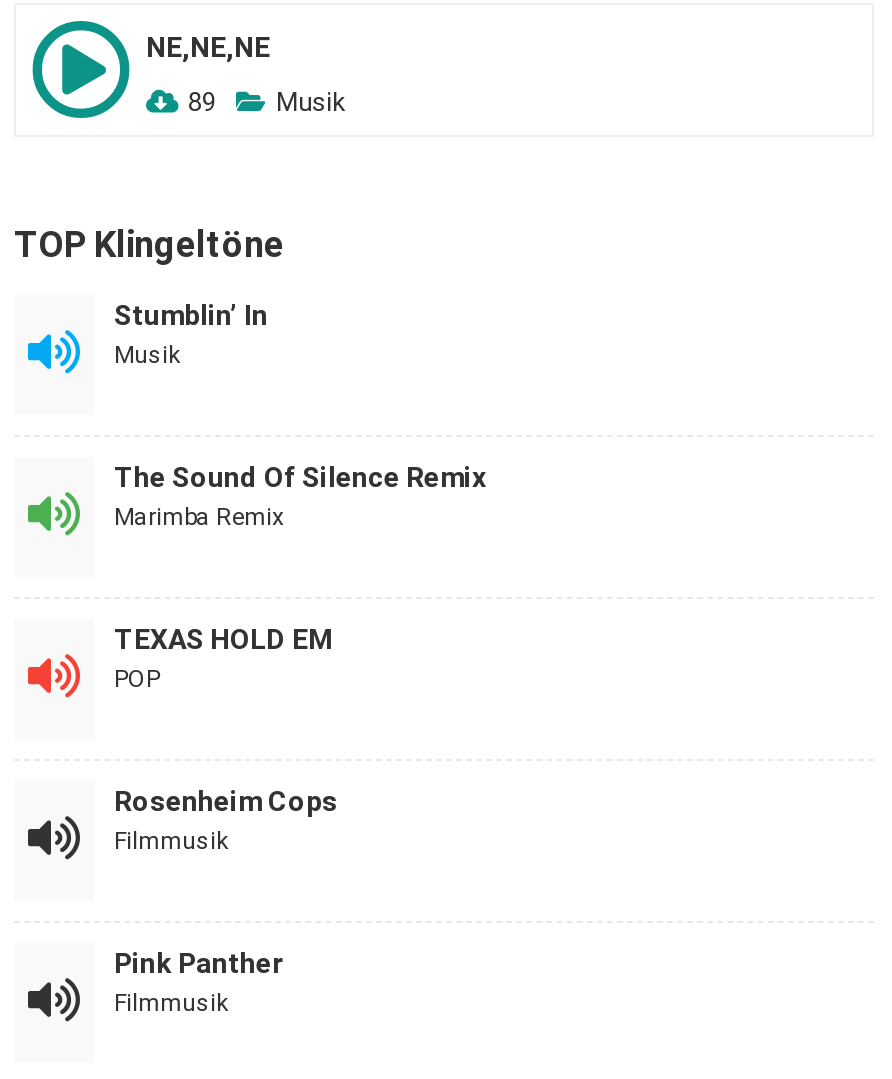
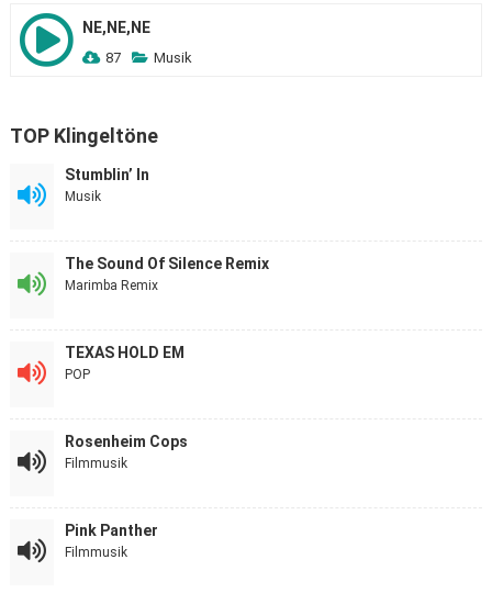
[188,87,346,117] 89 Musik -> [105,49,192,66] 87 Musik

